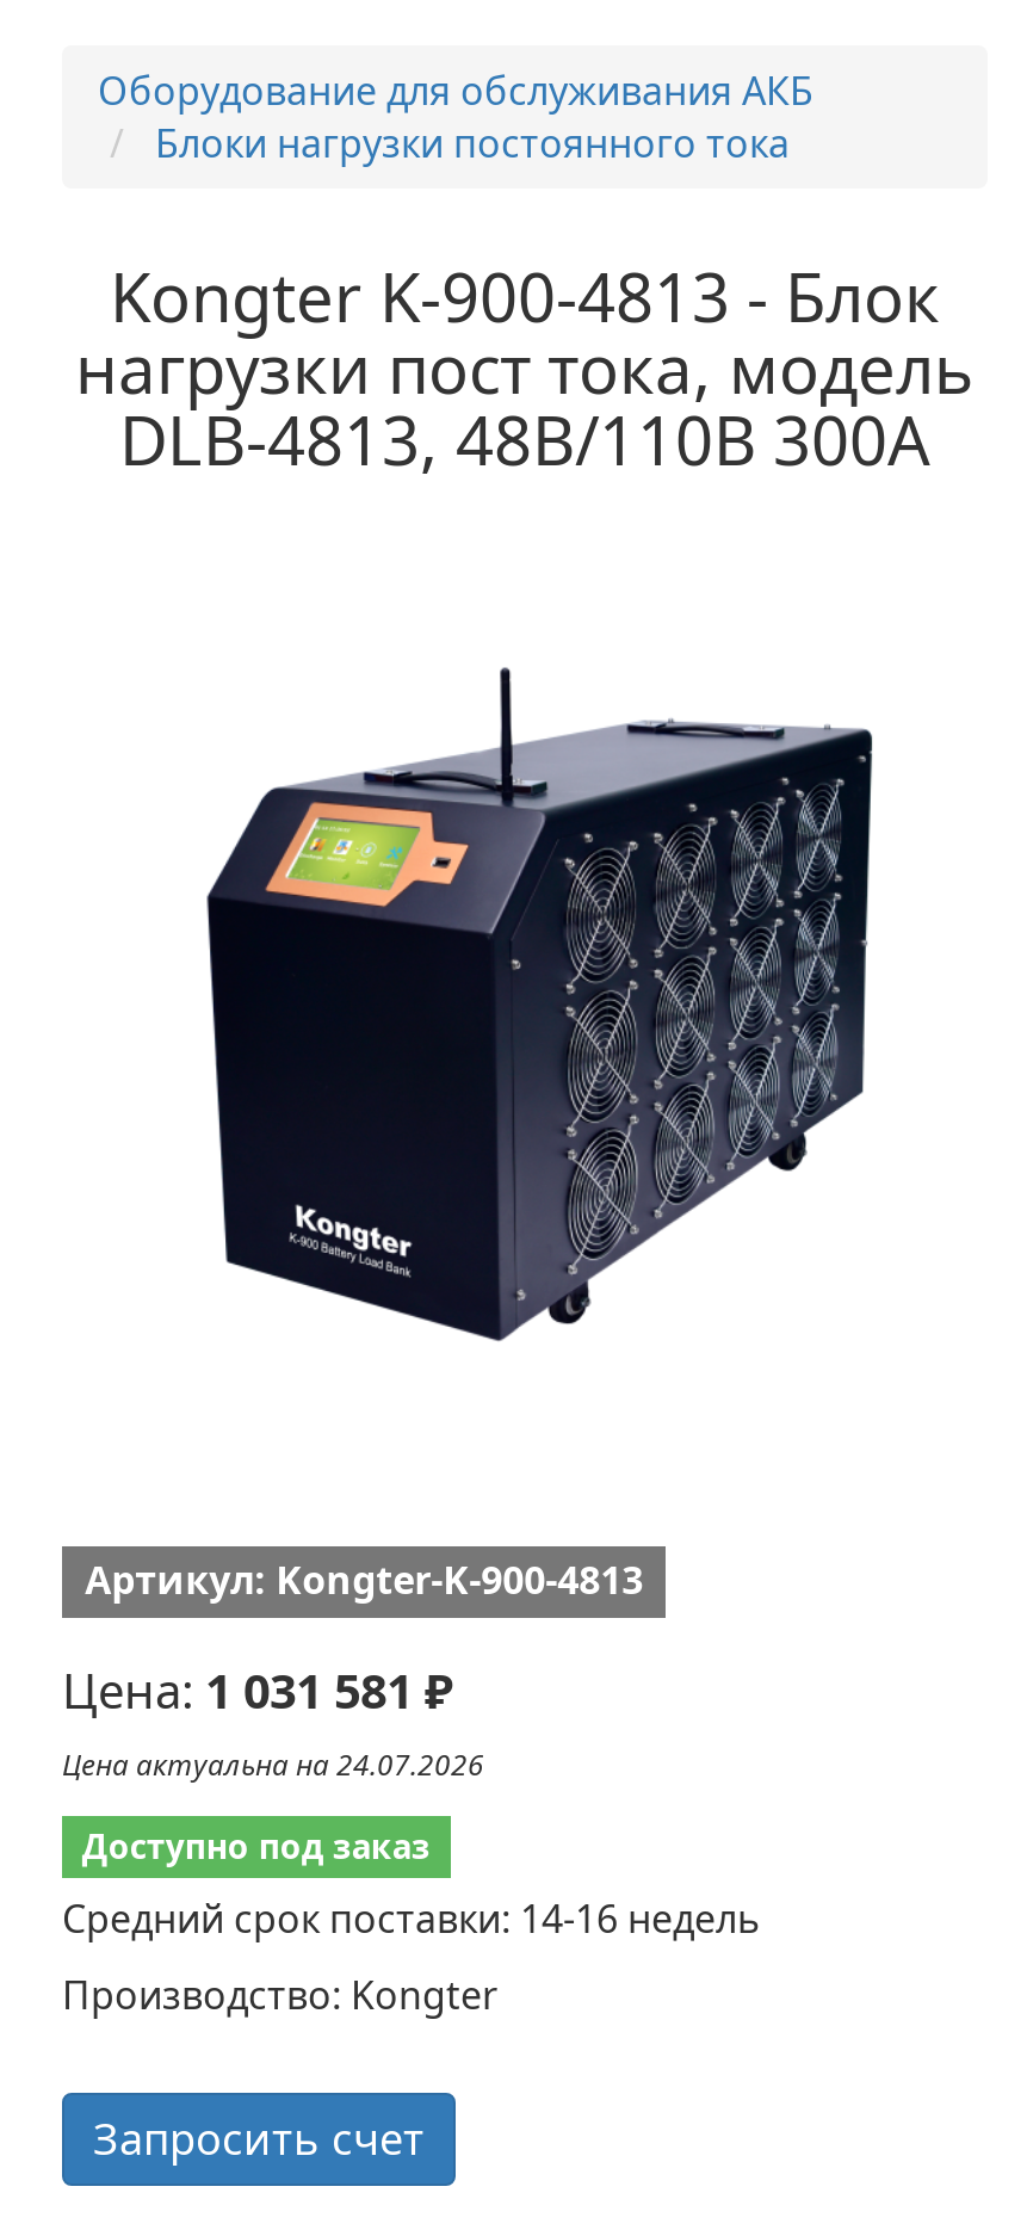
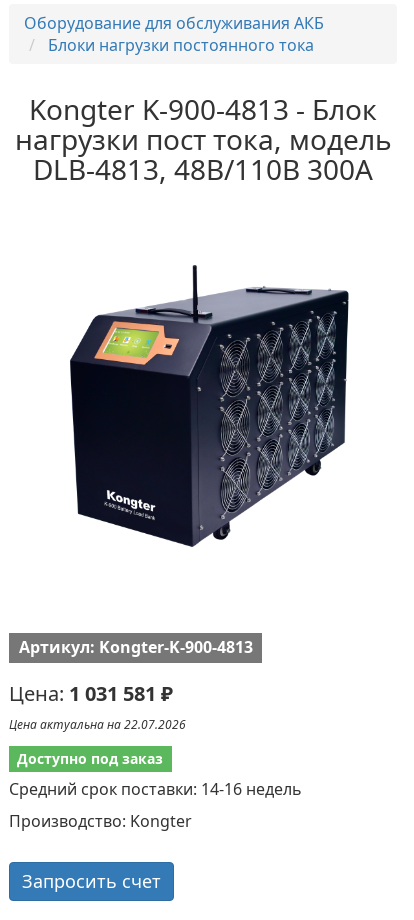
[62,1745,484,1786] Цена актуальна на 24.07.2026 -> [9,716,186,733] Цена актуальна на 22.07.2026

